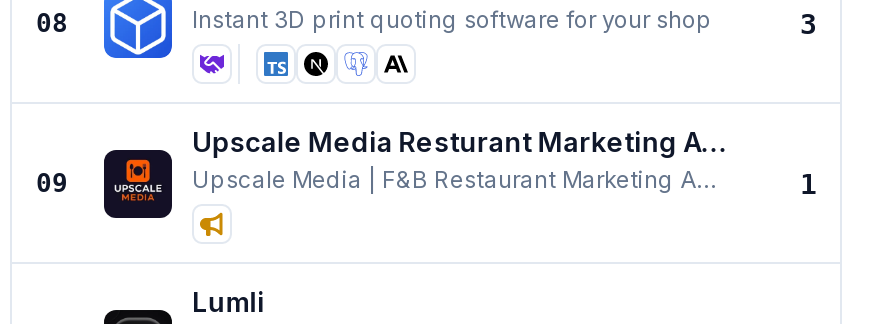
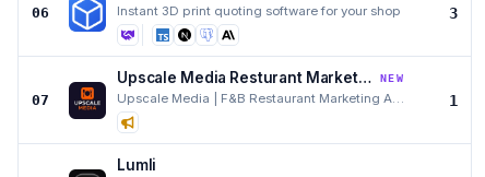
[36,7,68,37] 08 -> [32,4,49,20] 06
[36,167,68,197] 09 -> [32,91,49,108] 07
none -> [380,72,404,84] NEW

